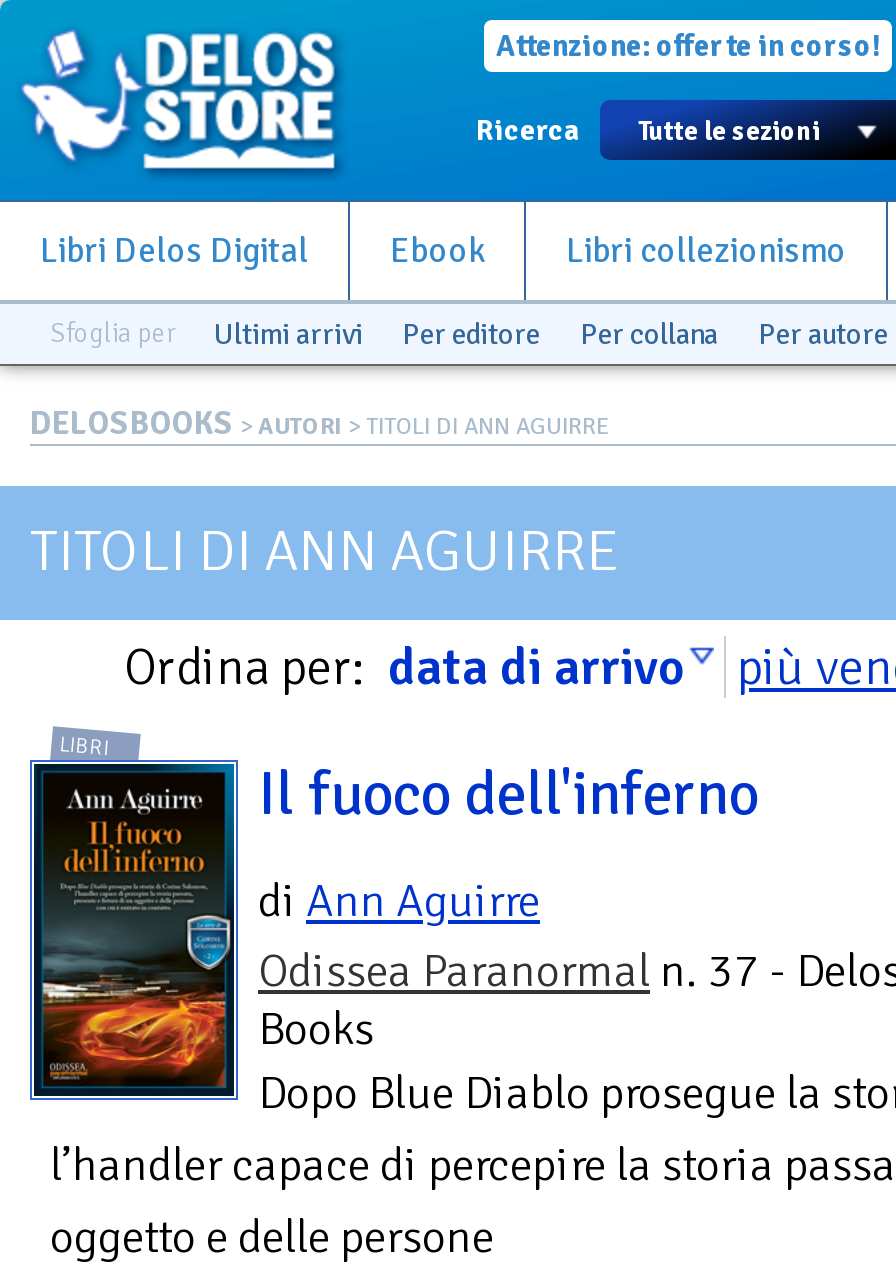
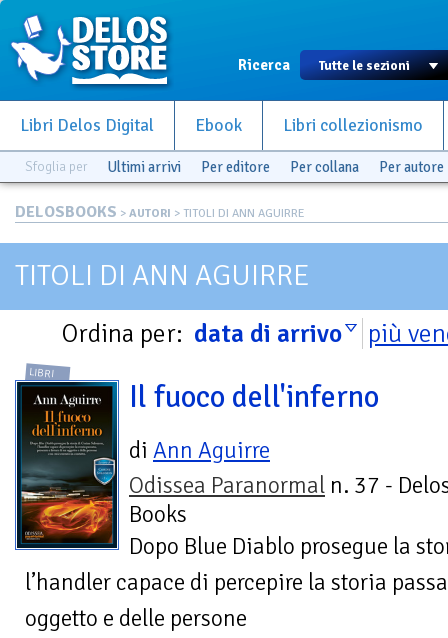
[496,28,880,64] Attenzione: offerte in corso! -> none

